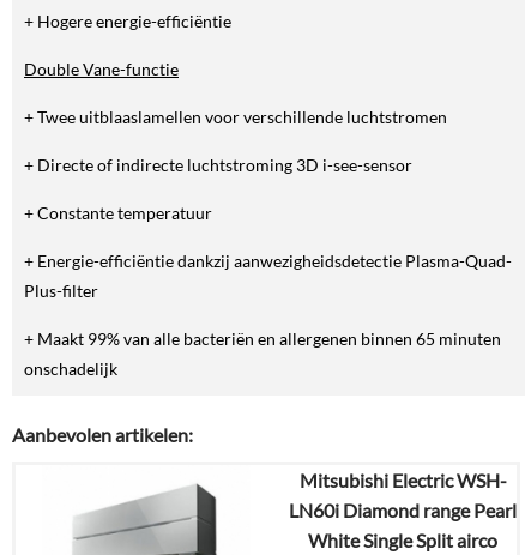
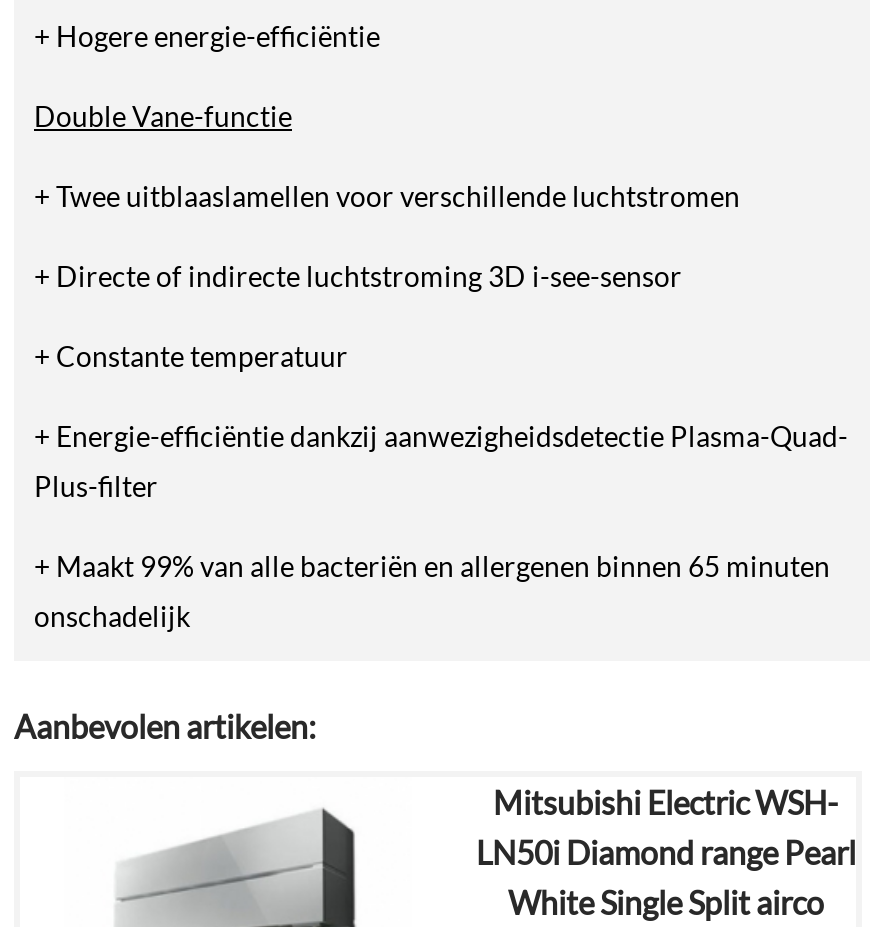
[289,499,517,522] LN60i Diamond range Pearl -> [476,833,856,871] LN50i Diamond range Pearl

